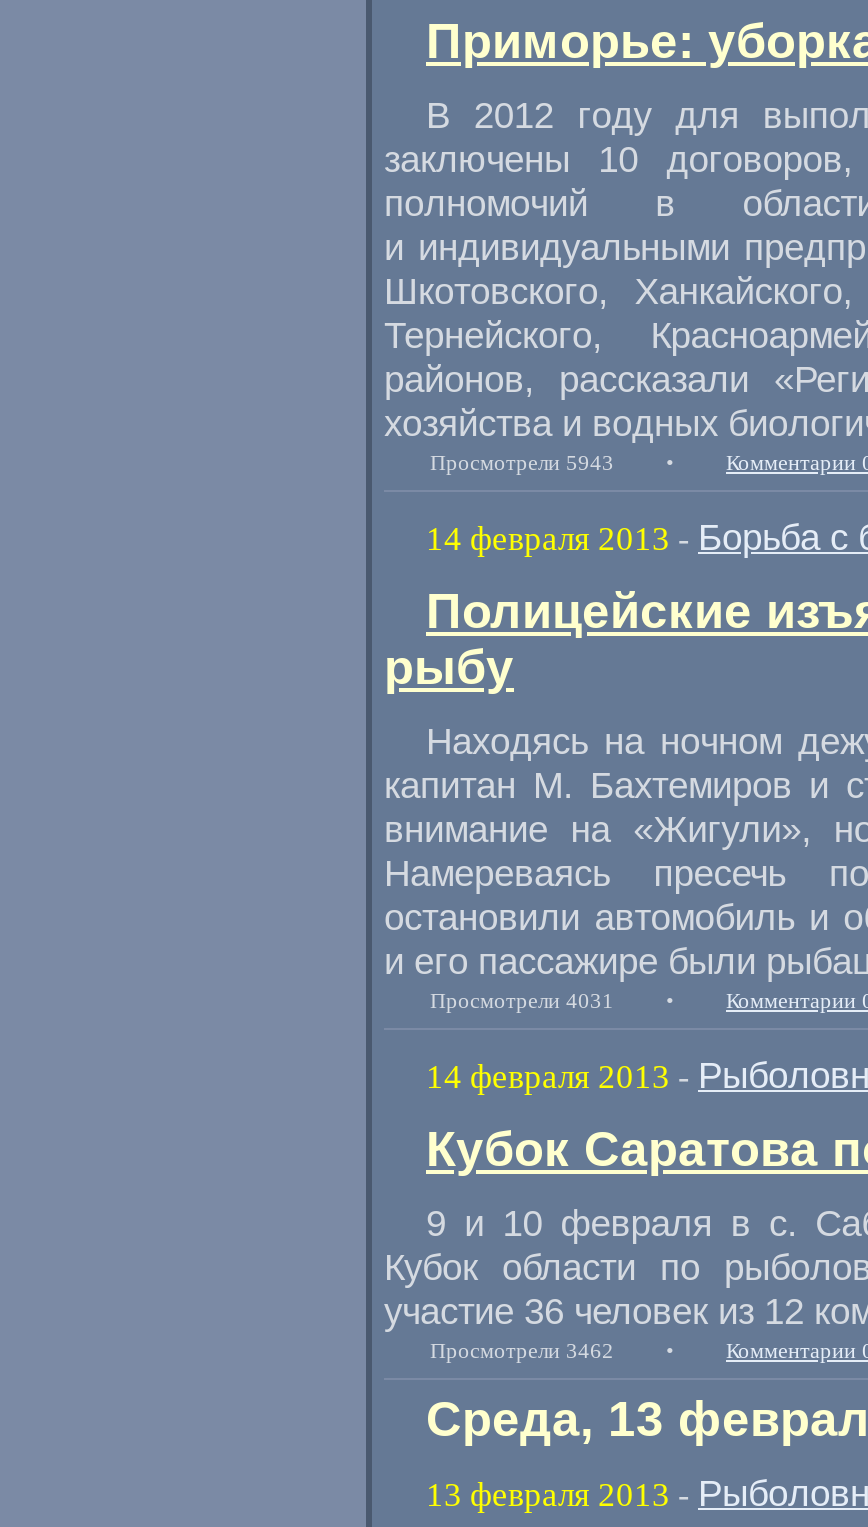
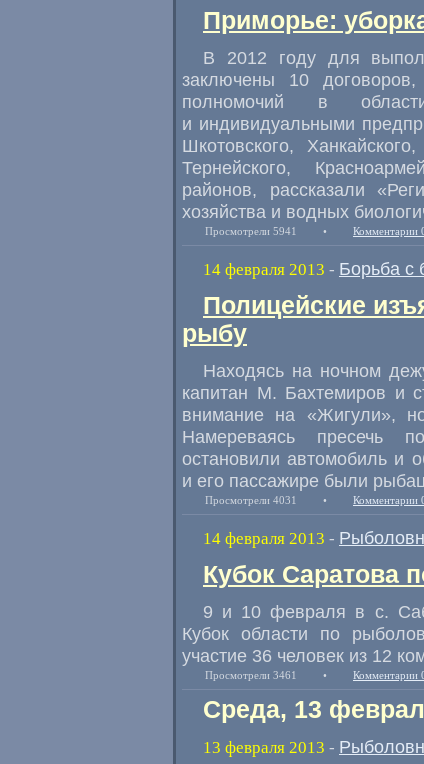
[430,450,614,474] Просмотрели 5943 -> [205,225,297,237] Просмотрели 5941
[430,1338,614,1362] Просмотрели 3462 -> [205,669,297,681] Просмотрели 3461

